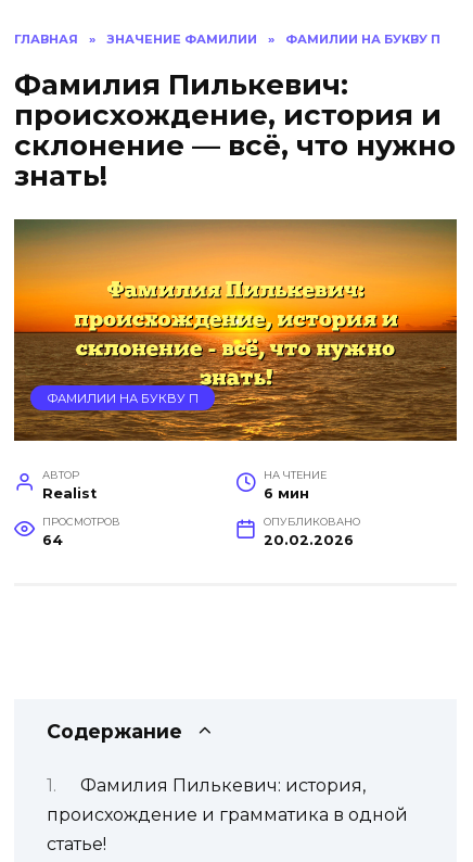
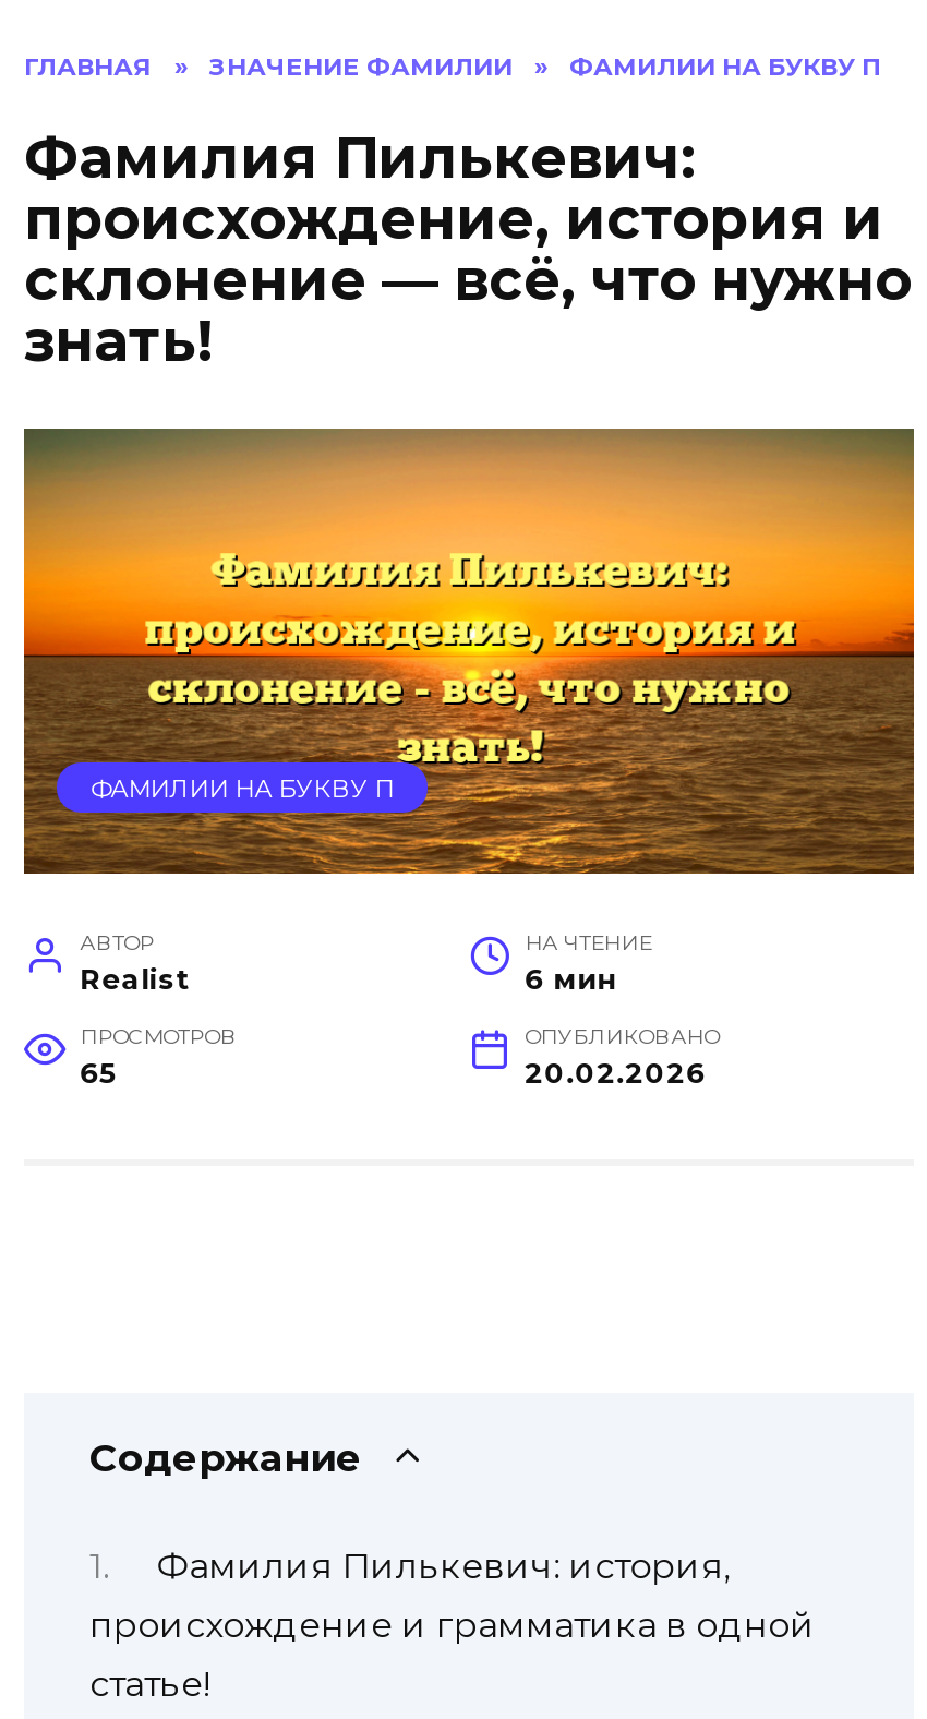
[42,532,62,549] 64 -> [80,1058,117,1091] 65

